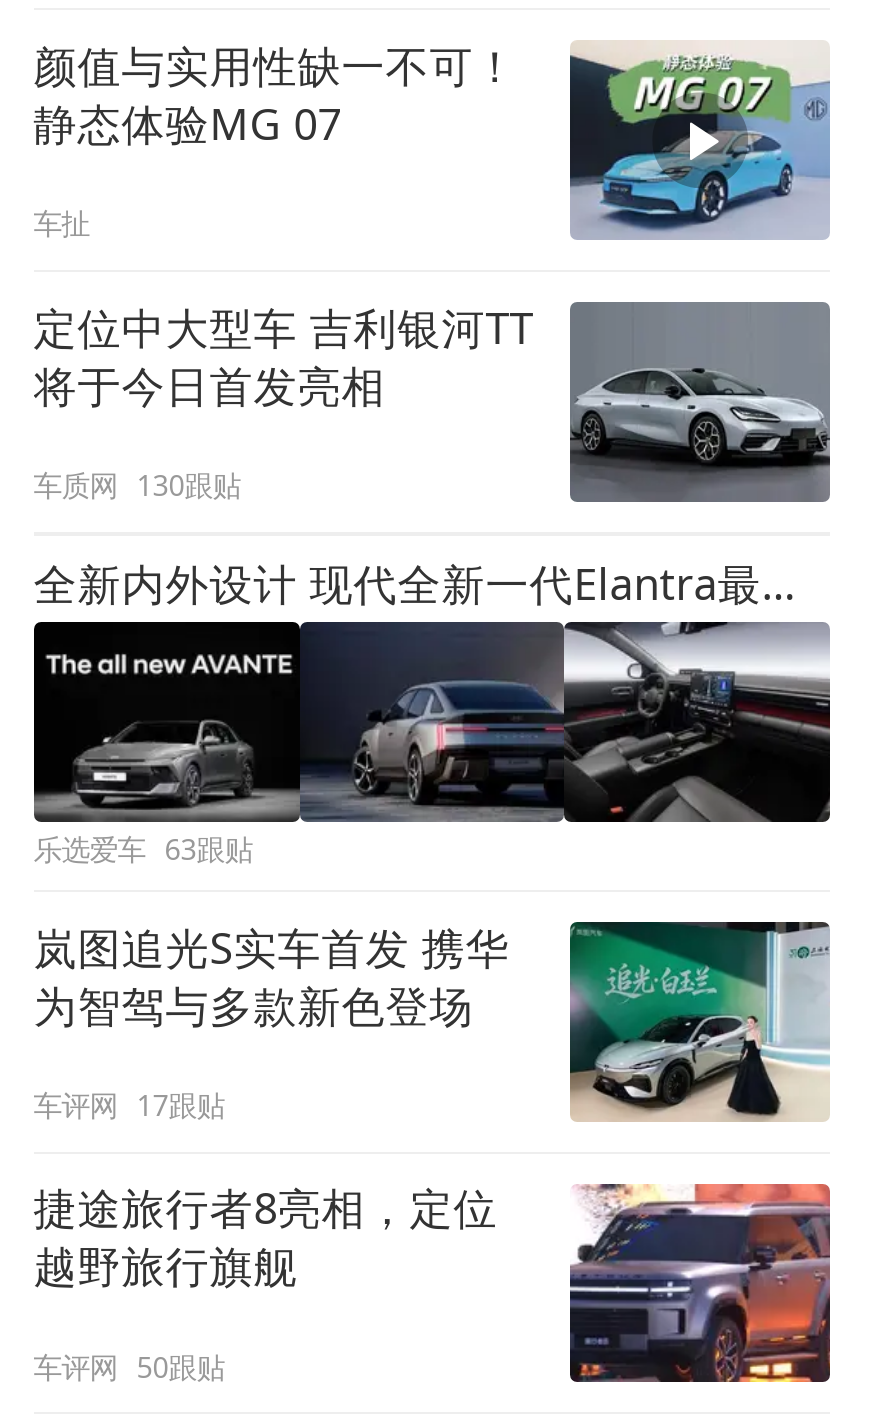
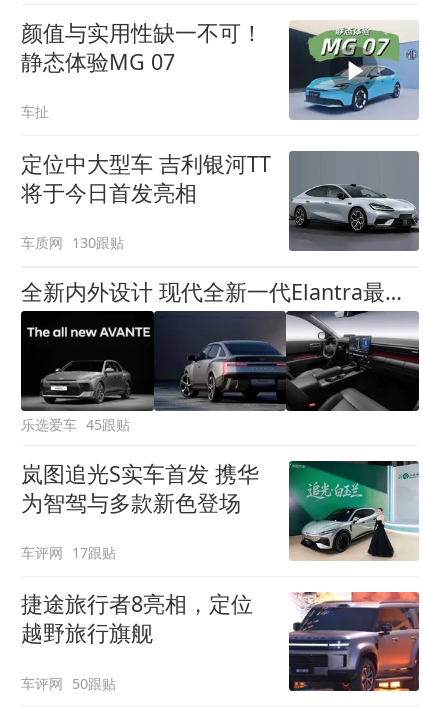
[33,831,253,869] 乐选爱车 63跟贴 -> [21,415,130,434] 乐选爱车 45跟贴

